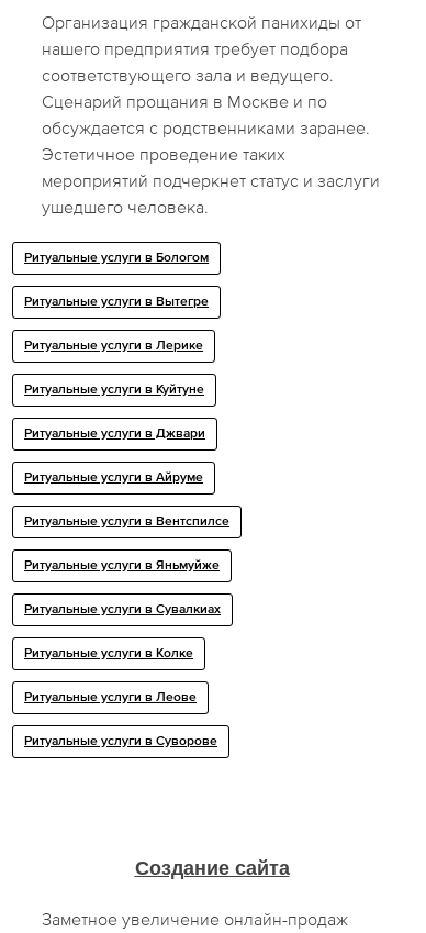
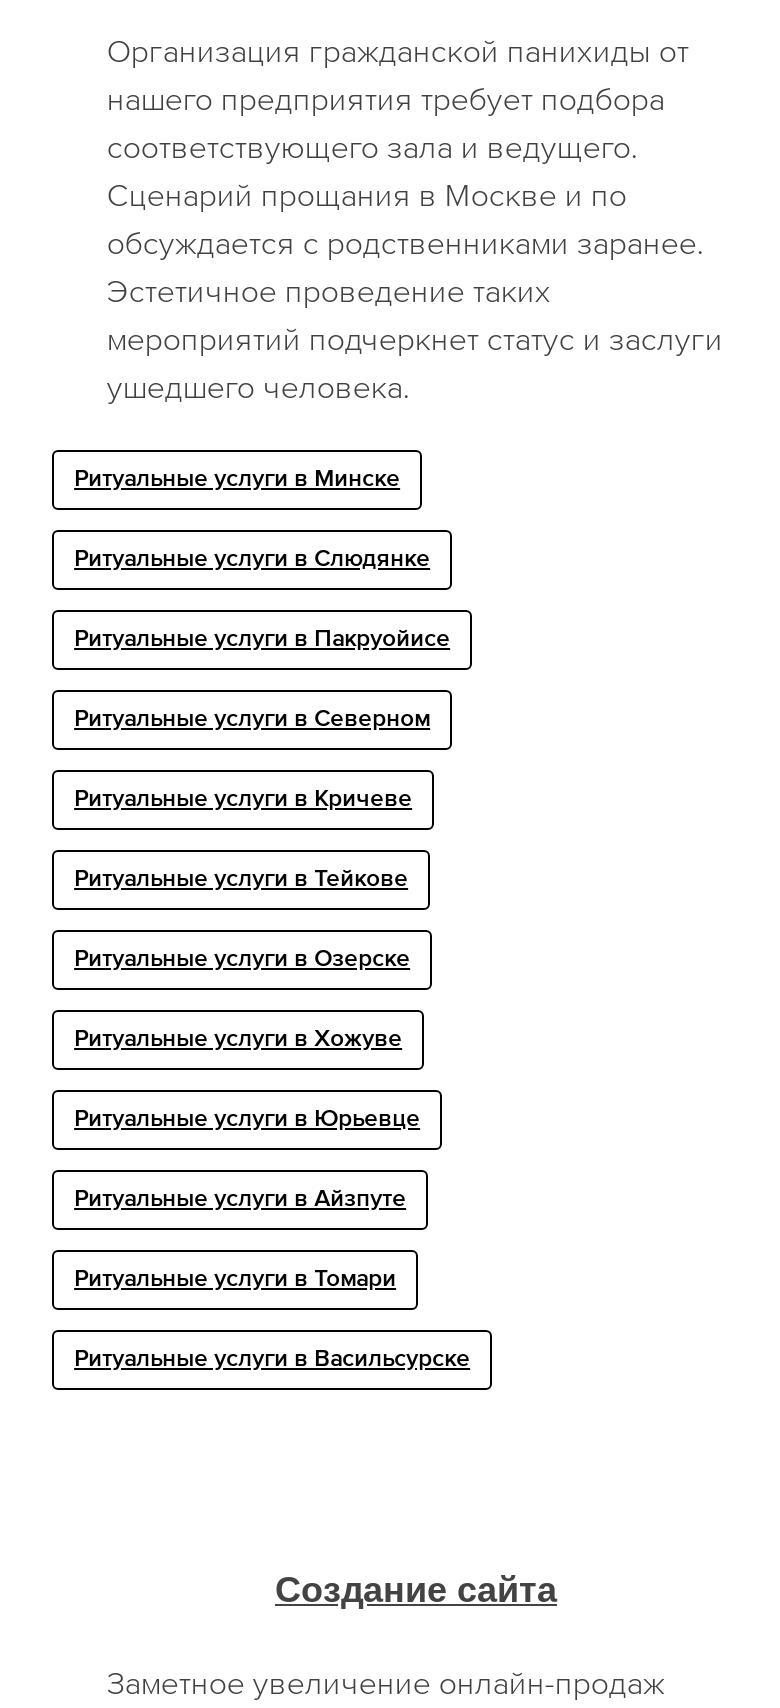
[24,252,209,265] Ритуальные услуги в Бологом -> [74,469,400,493] Ритуальные услуги в Минске
[24,296,209,309] Ритуальные услуги в Вытегре -> [74,549,430,573] Ритуальные услуги в Слюдянке
[24,340,203,353] Ритуальные услуги в Лерике -> [74,629,450,653] Ритуальные услуги в Пакруойисе
[24,384,204,397] Ритуальные услуги в Куйтуне -> [74,709,430,733] Ритуальные услуги в Северном
[24,428,205,441] Ритуальные услуги в Джвари -> [74,789,412,813] Ритуальные услуги в Кричеве
[24,472,203,485] Ритуальные услуги в Айруме -> [74,869,408,893] Ритуальные услуги в Тейкове
[24,516,230,529] Ритуальные услуги в Вентспилсе -> [74,949,410,973] Ритуальные услуги в Озерске
[24,560,220,573] Ритуальные услуги в Яньмуйже -> [74,1029,402,1053] Ритуальные услуги в Хожуве
[24,604,221,617] Ритуальные услуги в Сувалкиах -> [74,1109,420,1133] Ритуальные услуги в Юрьевце
[24,648,193,661] Ритуальные услуги в Колке -> [74,1189,406,1213] Ритуальные услуги в Айзпуте
[24,692,197,705] Ритуальные услуги в Леове -> [74,1269,396,1293] Ритуальные услуги в Томари
[24,736,218,749] Ритуальные услуги в Суворове -> [74,1349,470,1373] Ритуальные услуги в Васильсурске

